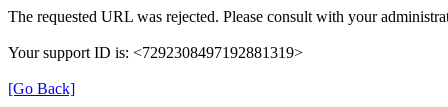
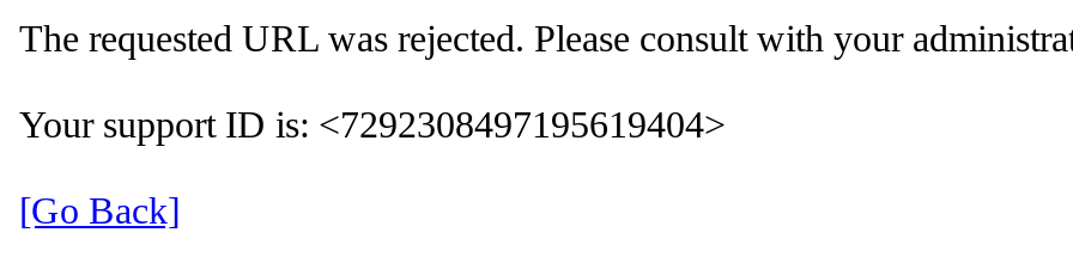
[8,44,303,61] Your support ID is: <7292308497192881319> -> [19,104,726,145] Your support ID is: <7292308497195619404>

